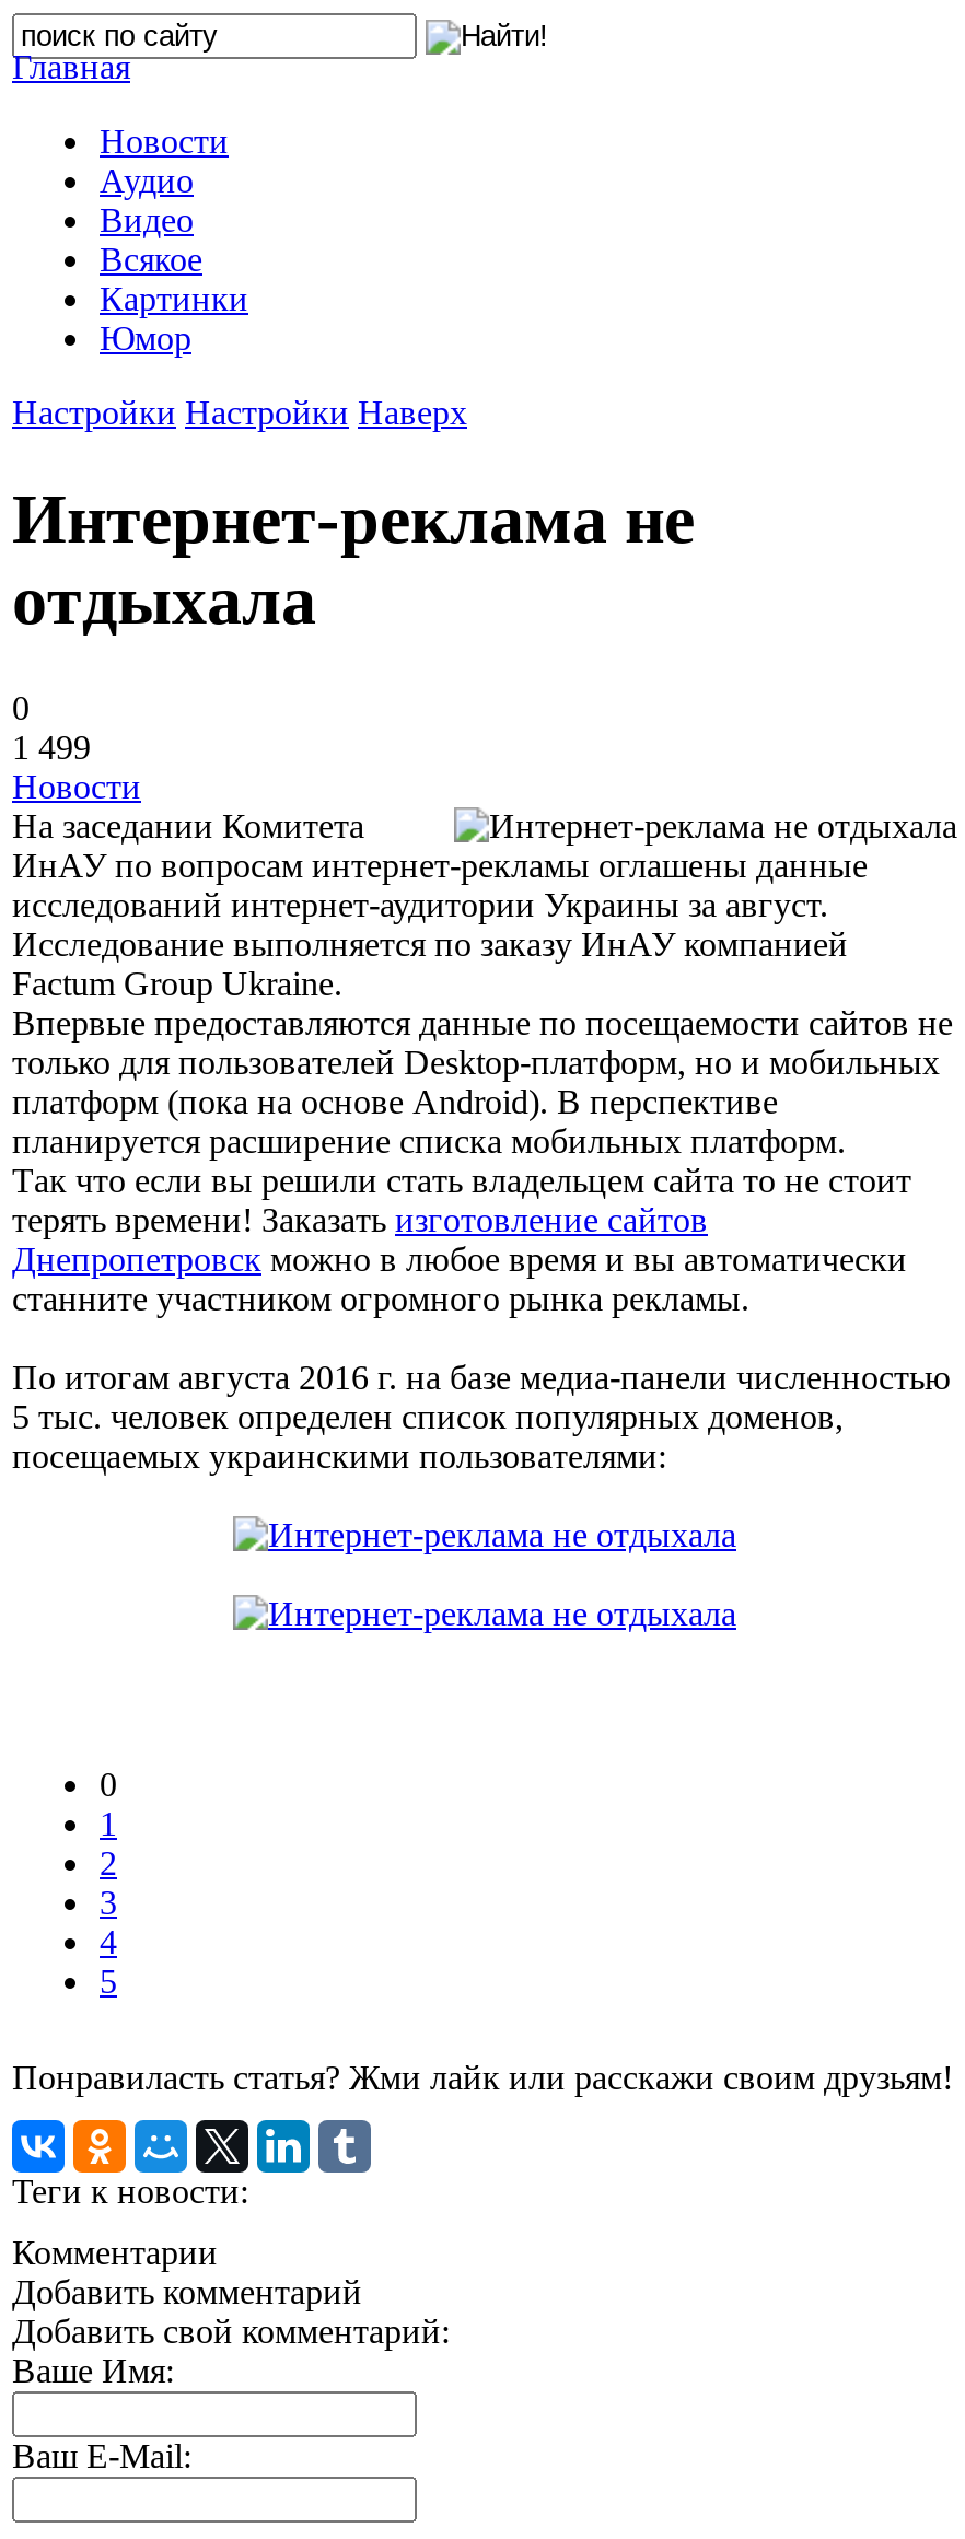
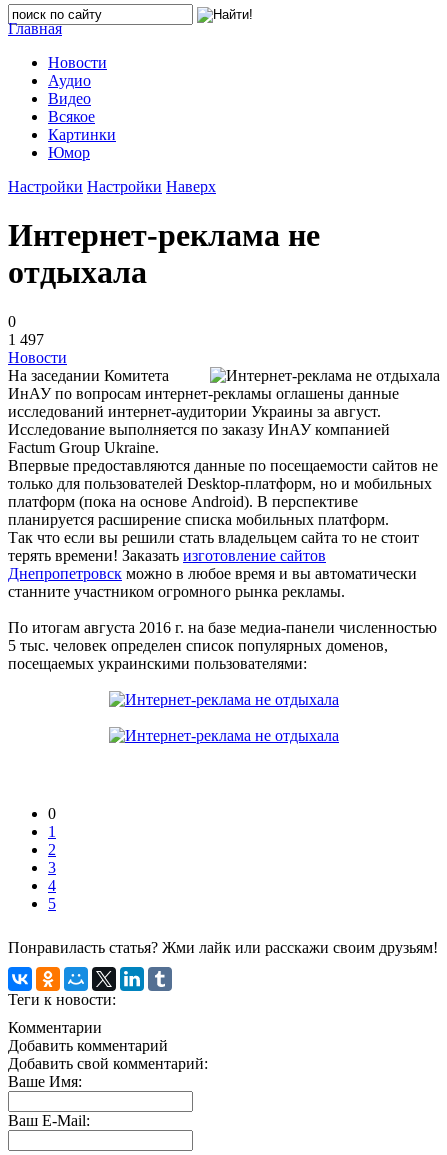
[12,728,91,766] 1 499 -> [8,331,44,348] 1 497

